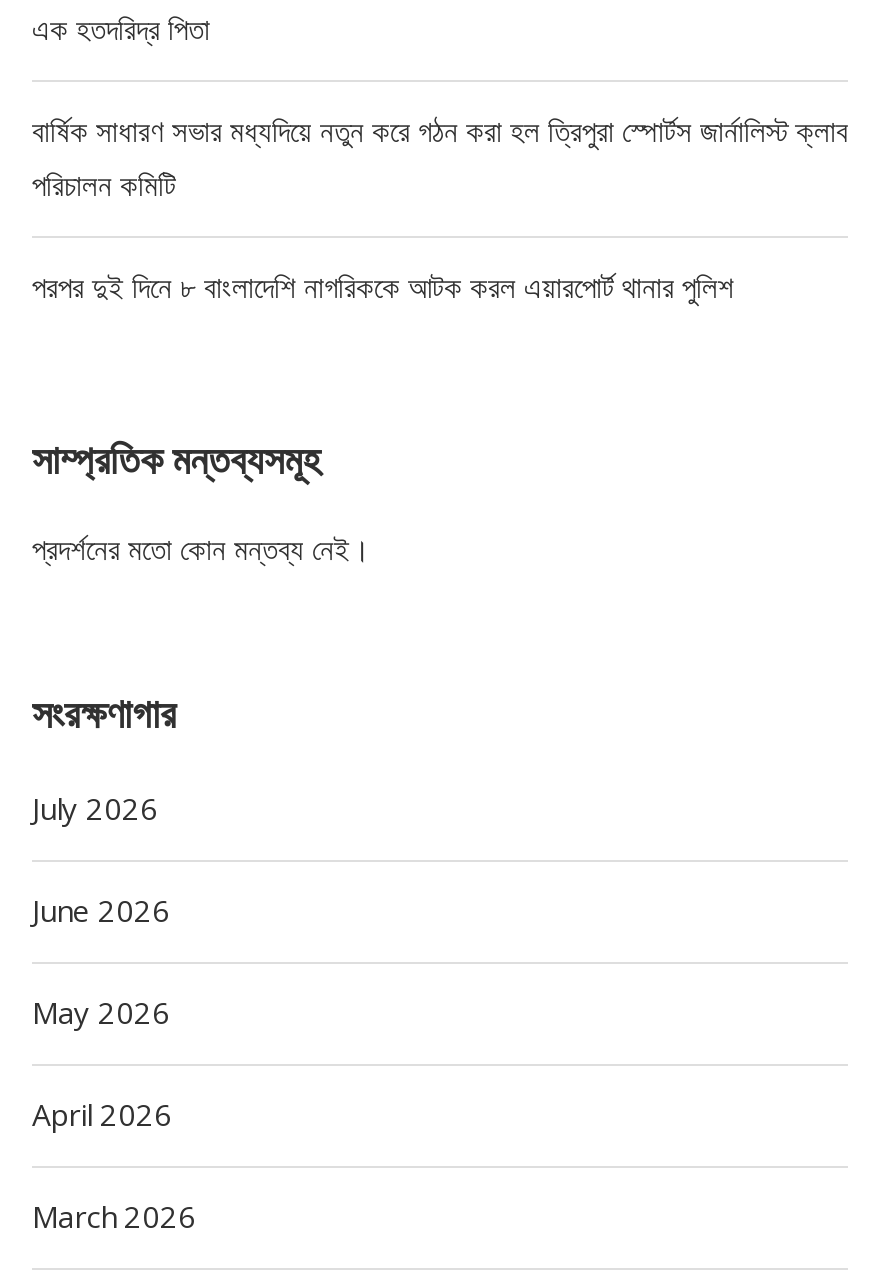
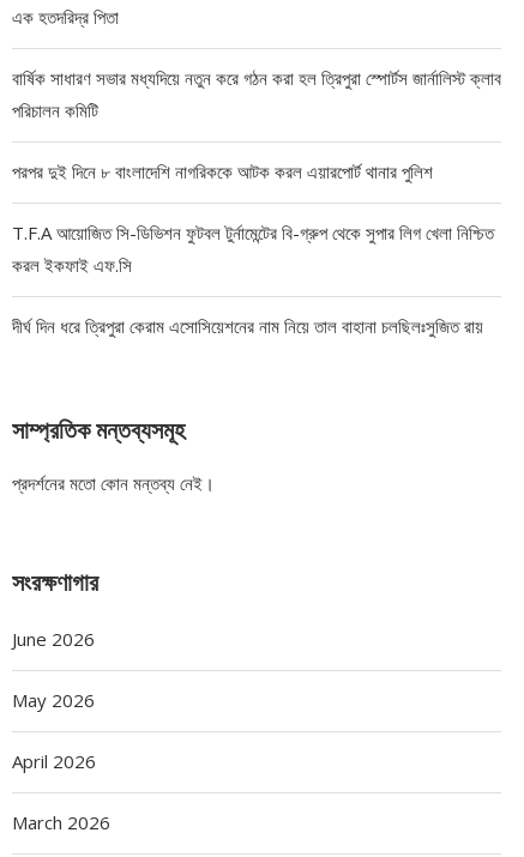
none -> [12,221,494,338] T.F.A আয়োজিত সি-ডিভিশন ফুটবল টুর্নামেন্টের বি-গ্রুপ থেকে সুপার লিগ খেলা নিশ্চিত | করল ইকফাই এফ.সি | দীর্ঘ দিন ধরে ত্রিপুরা কেরাম এসোসিয়েশনের নাম নিয়ে তাল বাহানা চলছিলঃসুজিত রায়
moved [32,436,370,738] -> [12,416,215,597]: সাম্প্রতিক মন্তব্যসমূহ | প্রদর্শনের মতো কোন মন্তব্য নেই। | সংরক্ষণাগার
[32,788,158,828] July 2026 -> none

